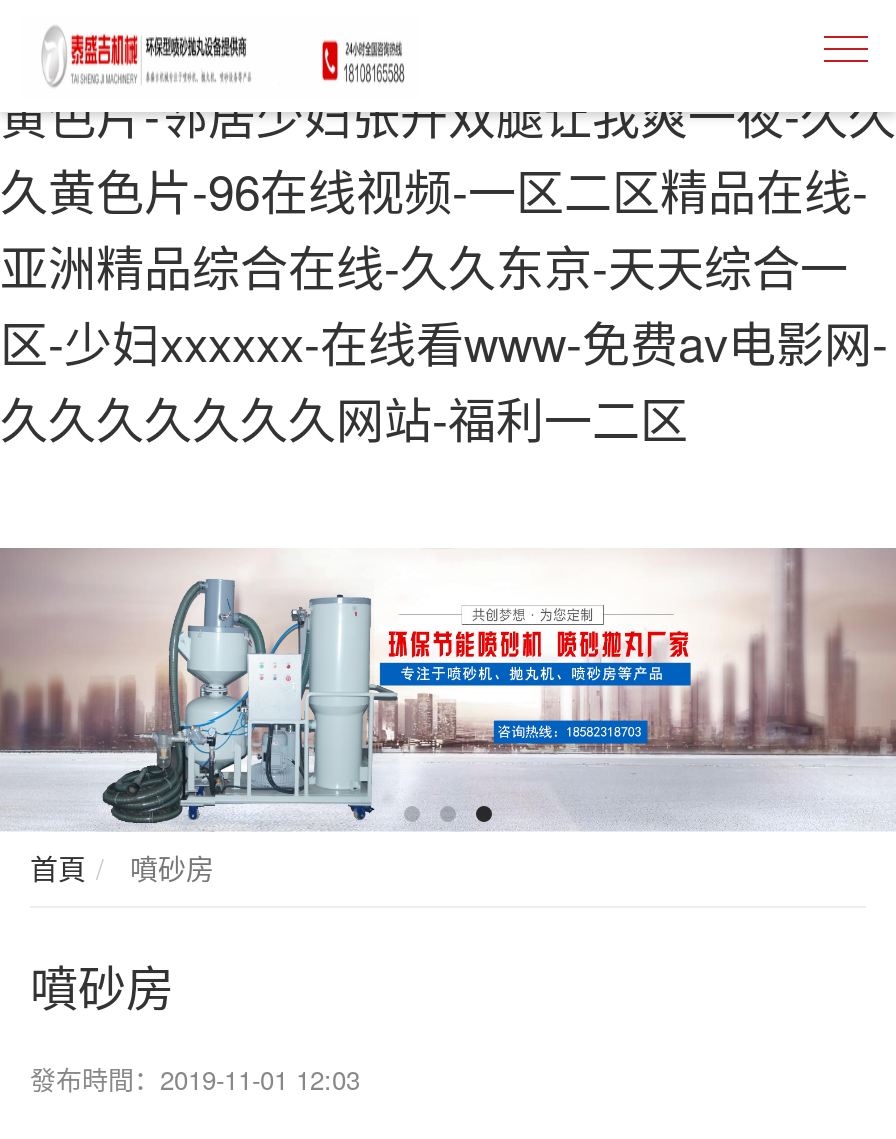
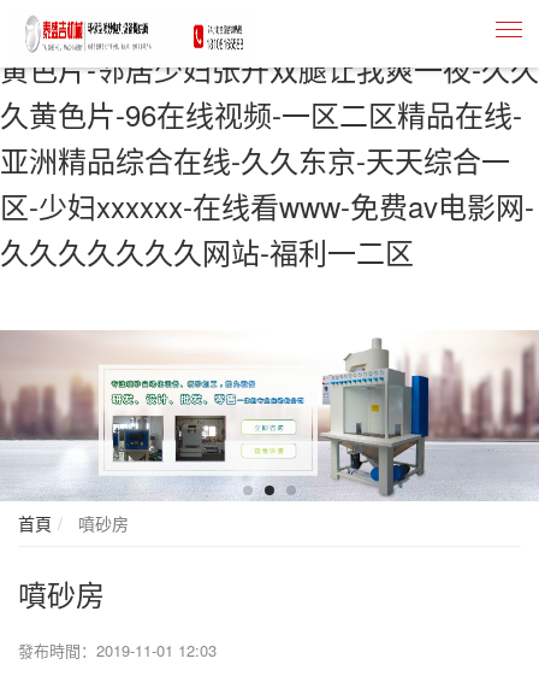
[6,546,890,828] [image] -> [4,330,535,500] [image]

